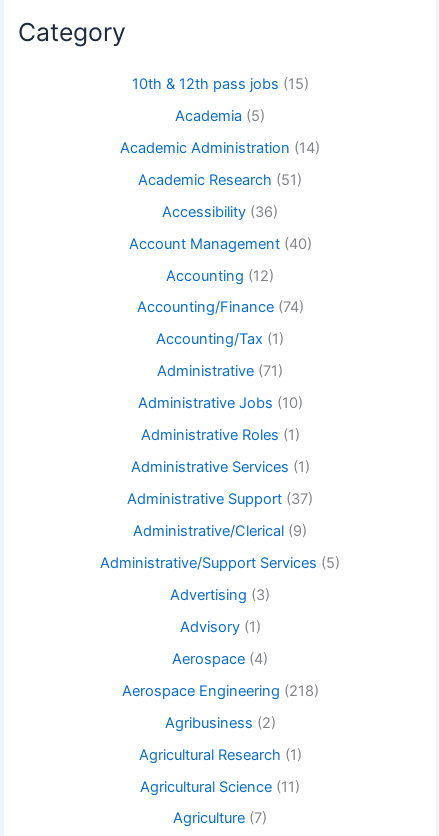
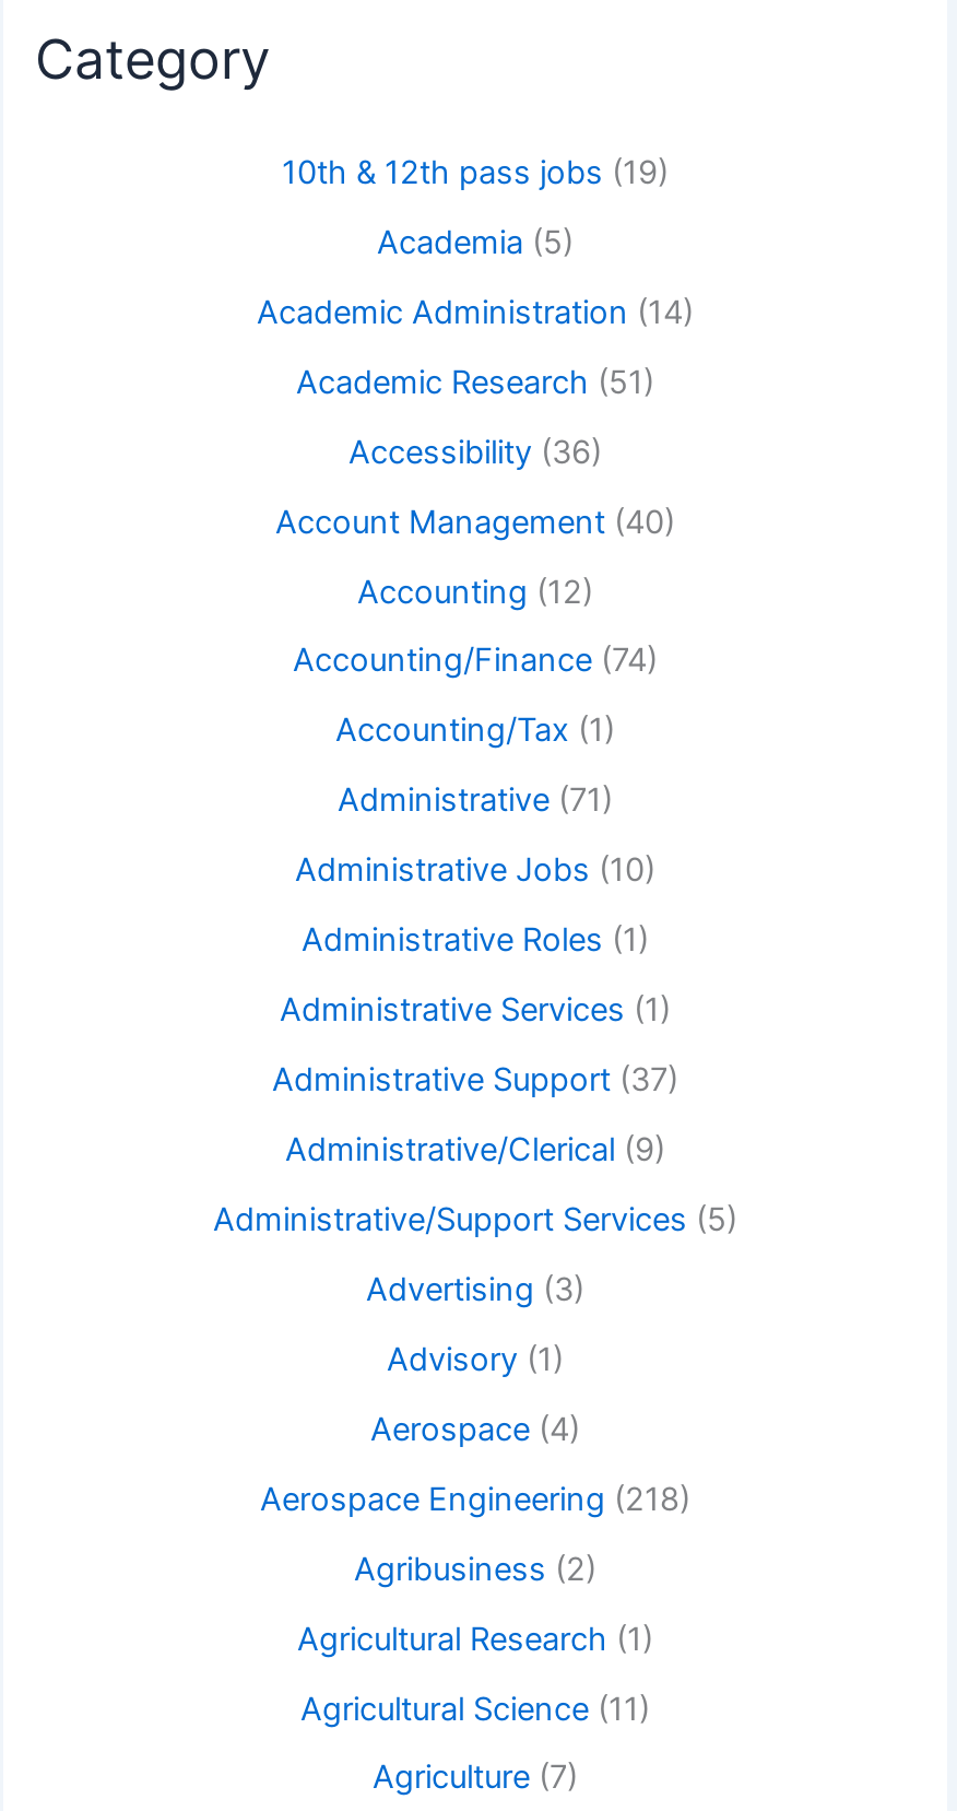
[131,75,308,93] 10th & 12th pass jobs (15) -> [282,153,669,192] 10th & 12th pass jobs (19)

